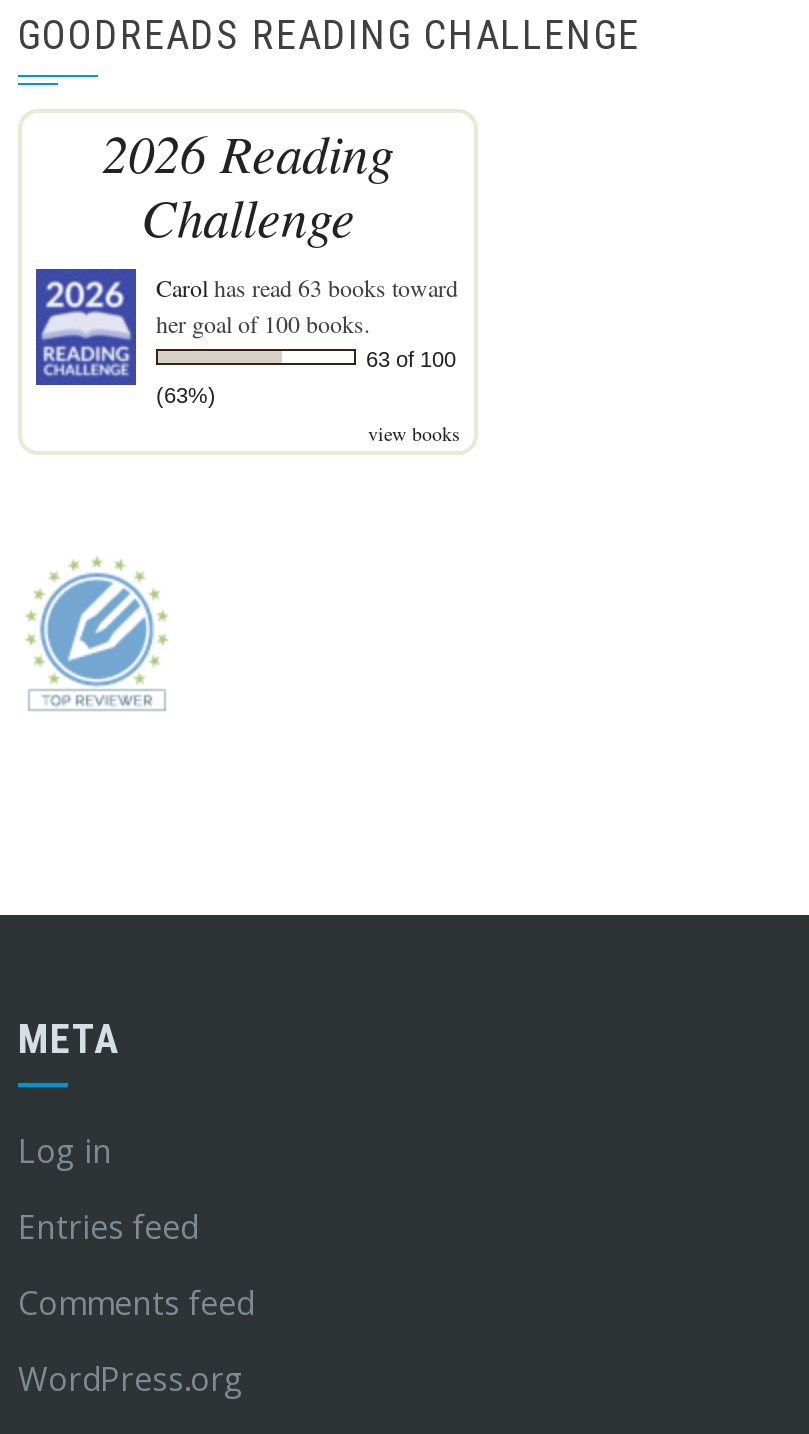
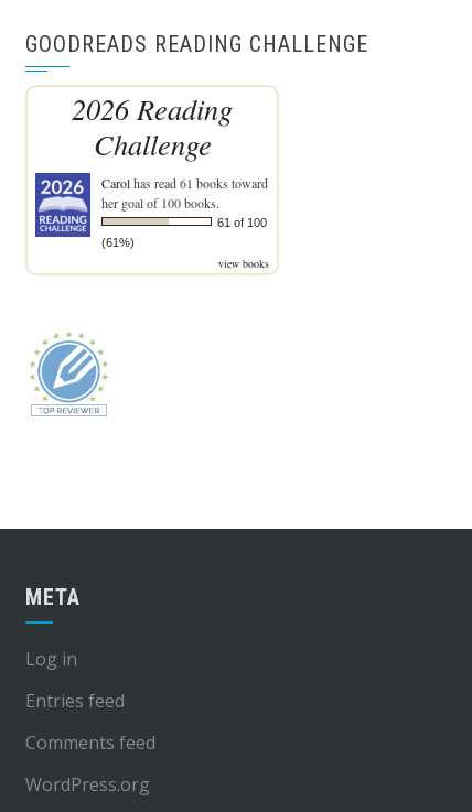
[156,270,458,302] Carol has read 63 books toward -> [101,174,268,191] Carol has read 61 books toward
[366,346,456,370] 63 of 100 -> [217,216,267,229] 61 of 100
[156,382,216,406] (63%) -> [101,235,135,249] (61%)

